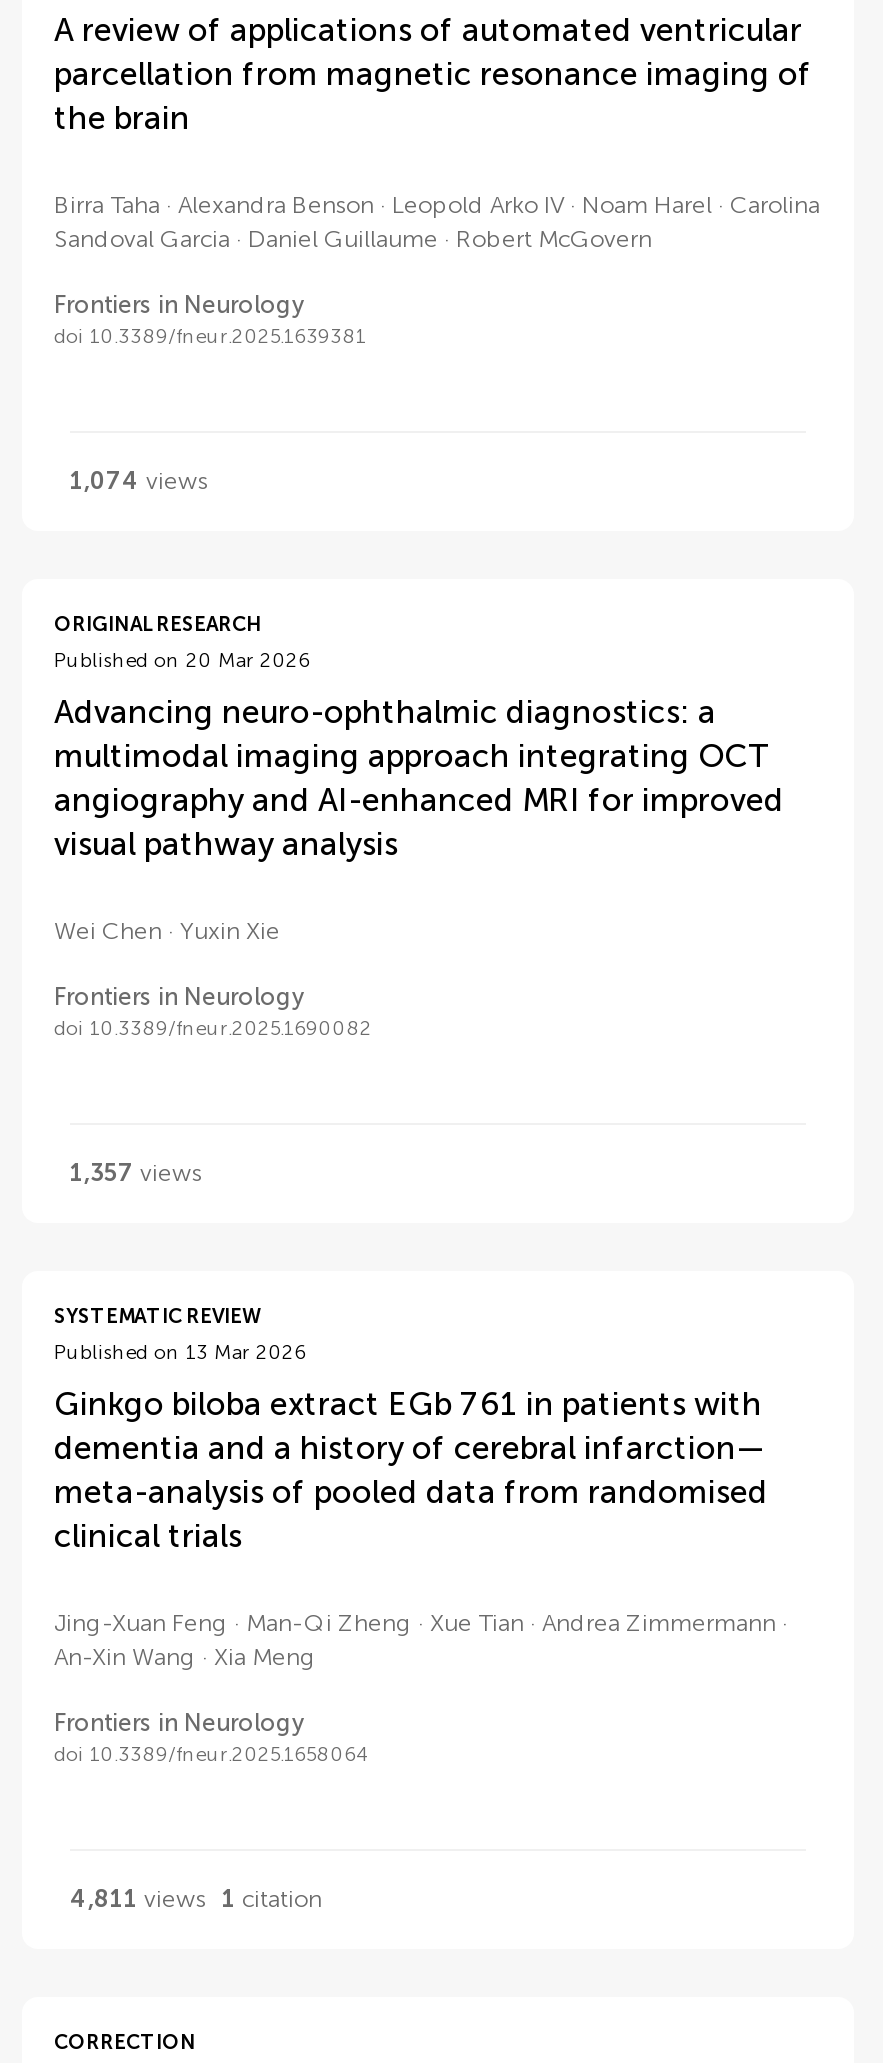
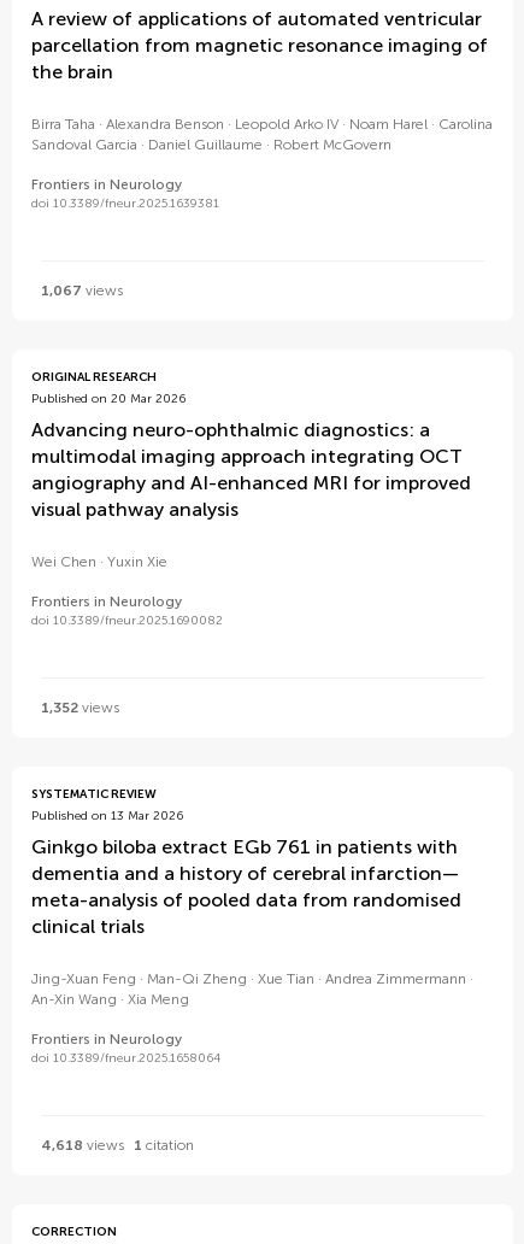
[70,467,208,495] 1,074 views -> [41,282,123,299] 1,067 views
[70,1159,202,1187] 1,357 views -> [41,699,119,716] 1,352 views
[70,1885,322,1913] 4,811 views 1 citation -> [41,1137,194,1154] 4,618 views 1 citation

